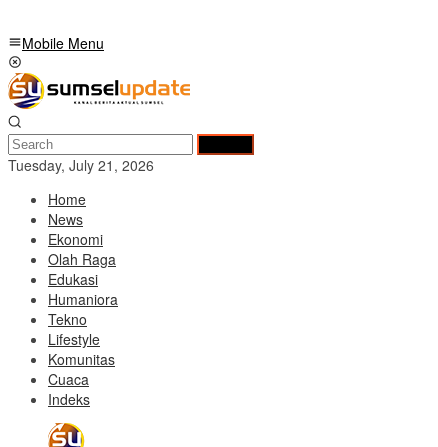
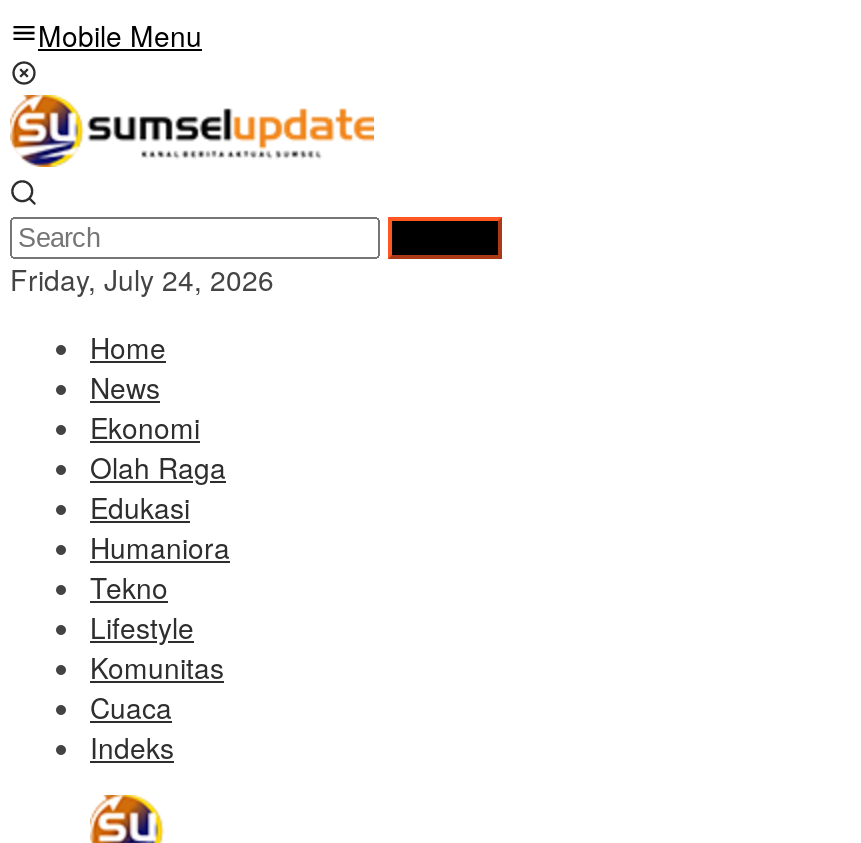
[8,155,154,175] Tuesday, July 21, 2026 -> [10,259,274,299] Friday, July 24, 2026

